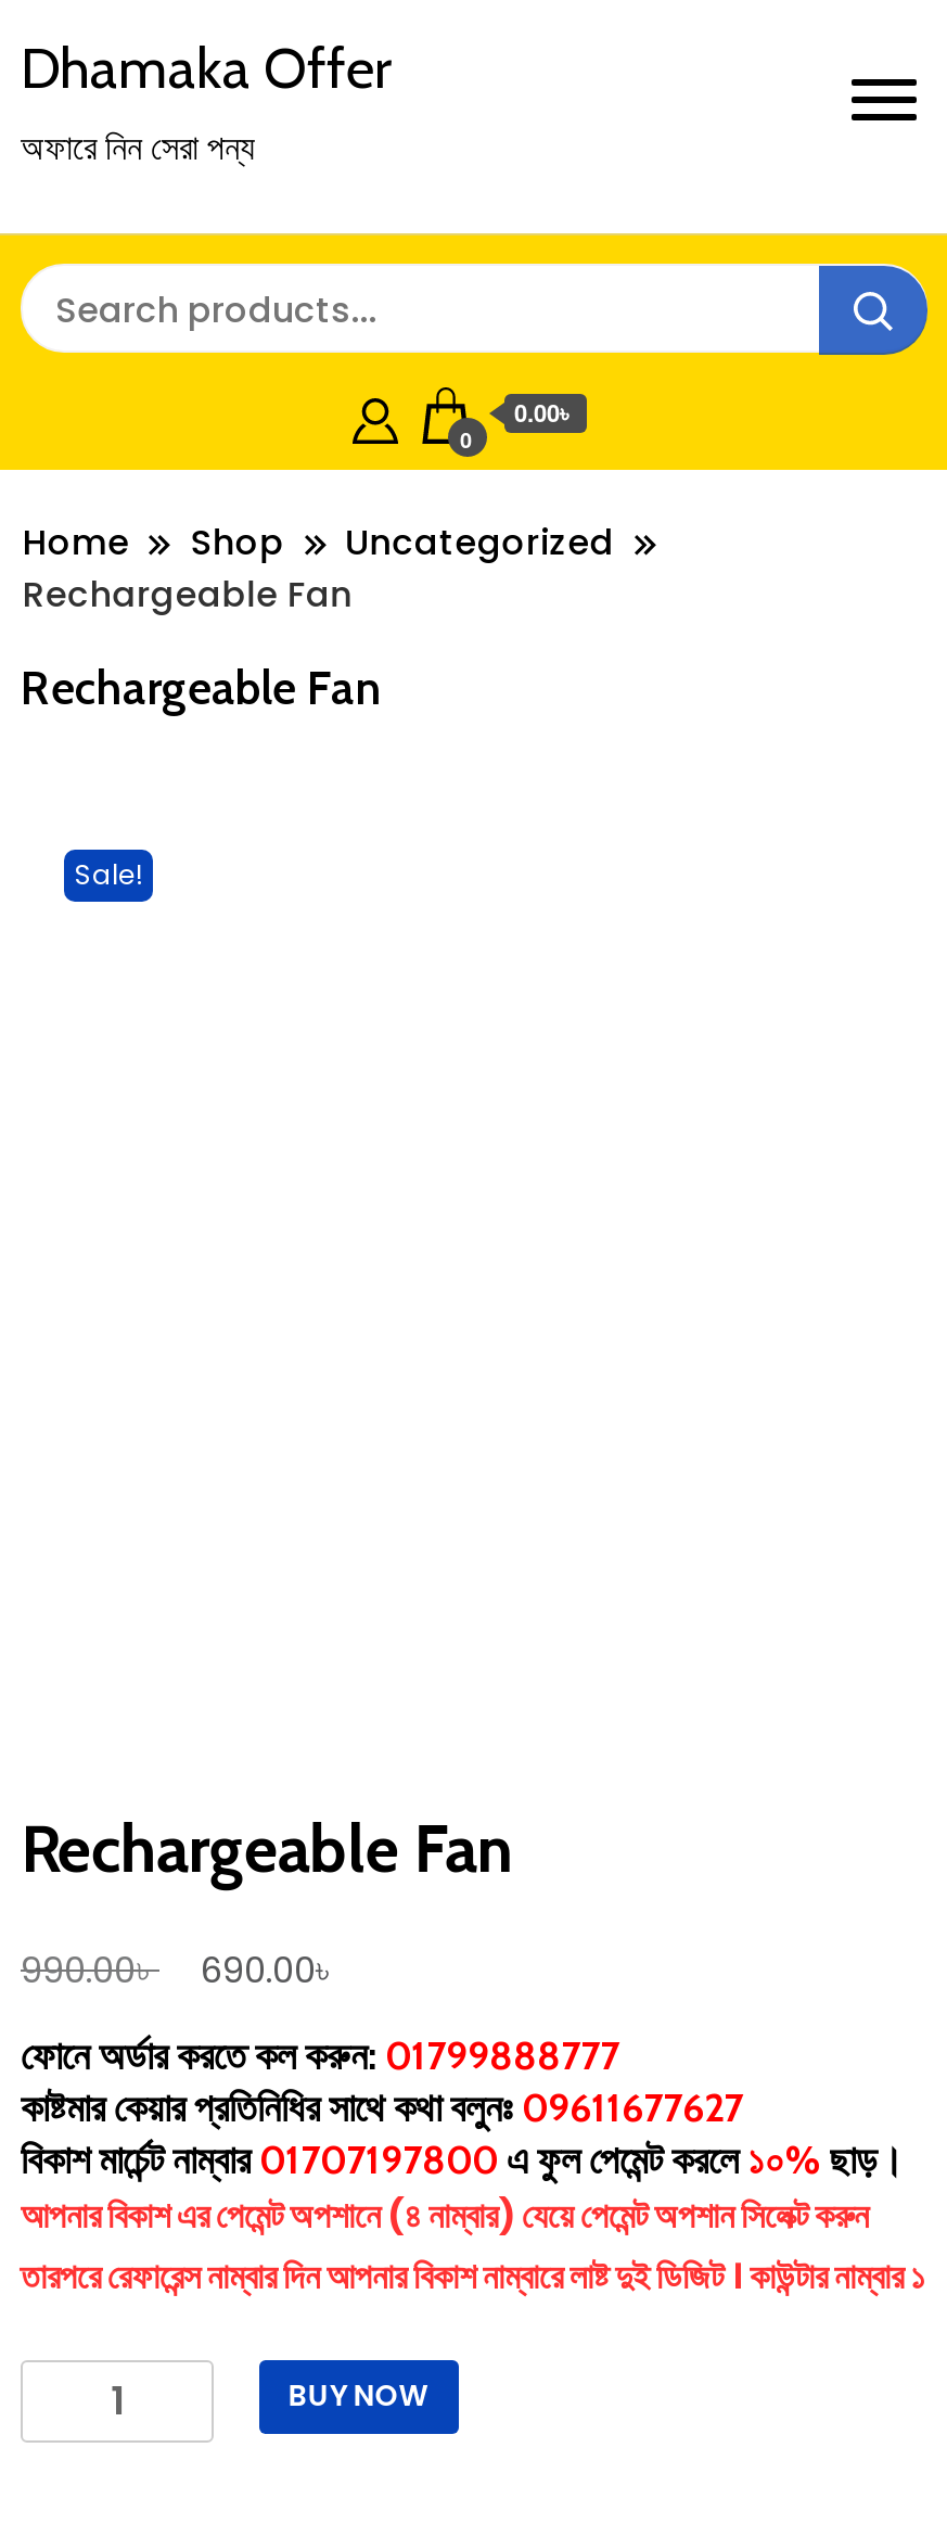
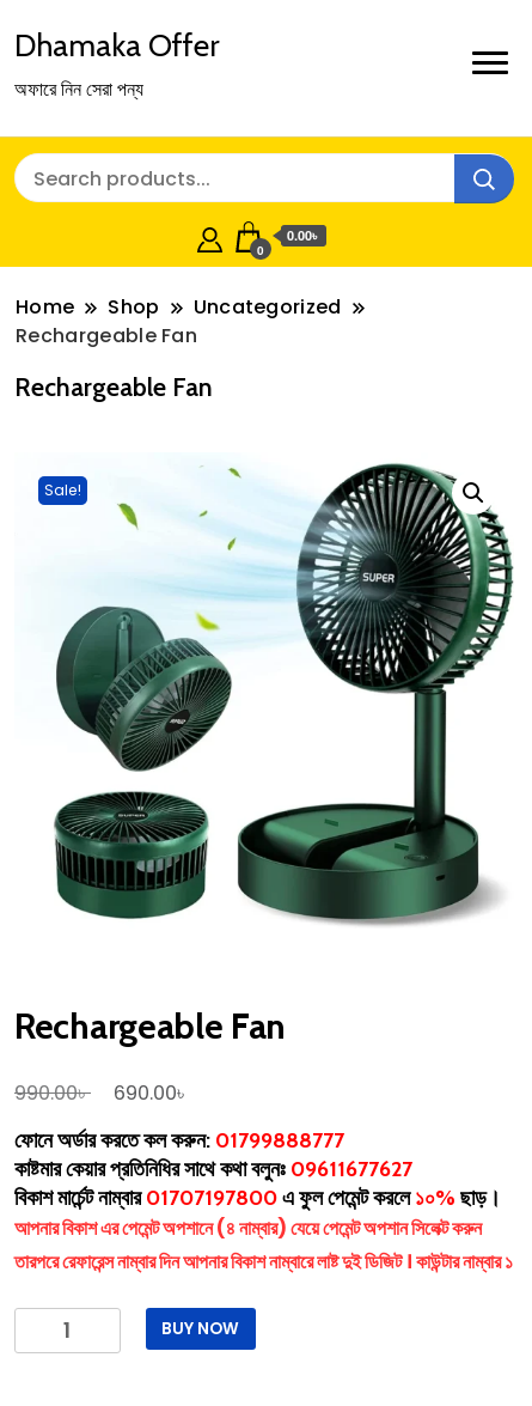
none -> [53,462,514,926] [image]

